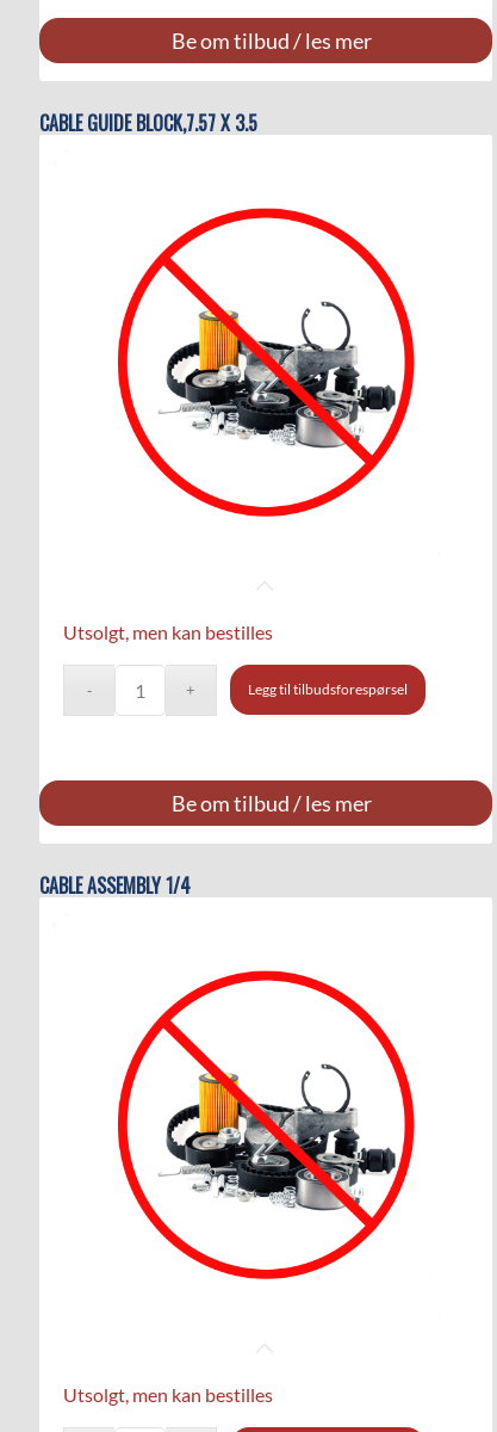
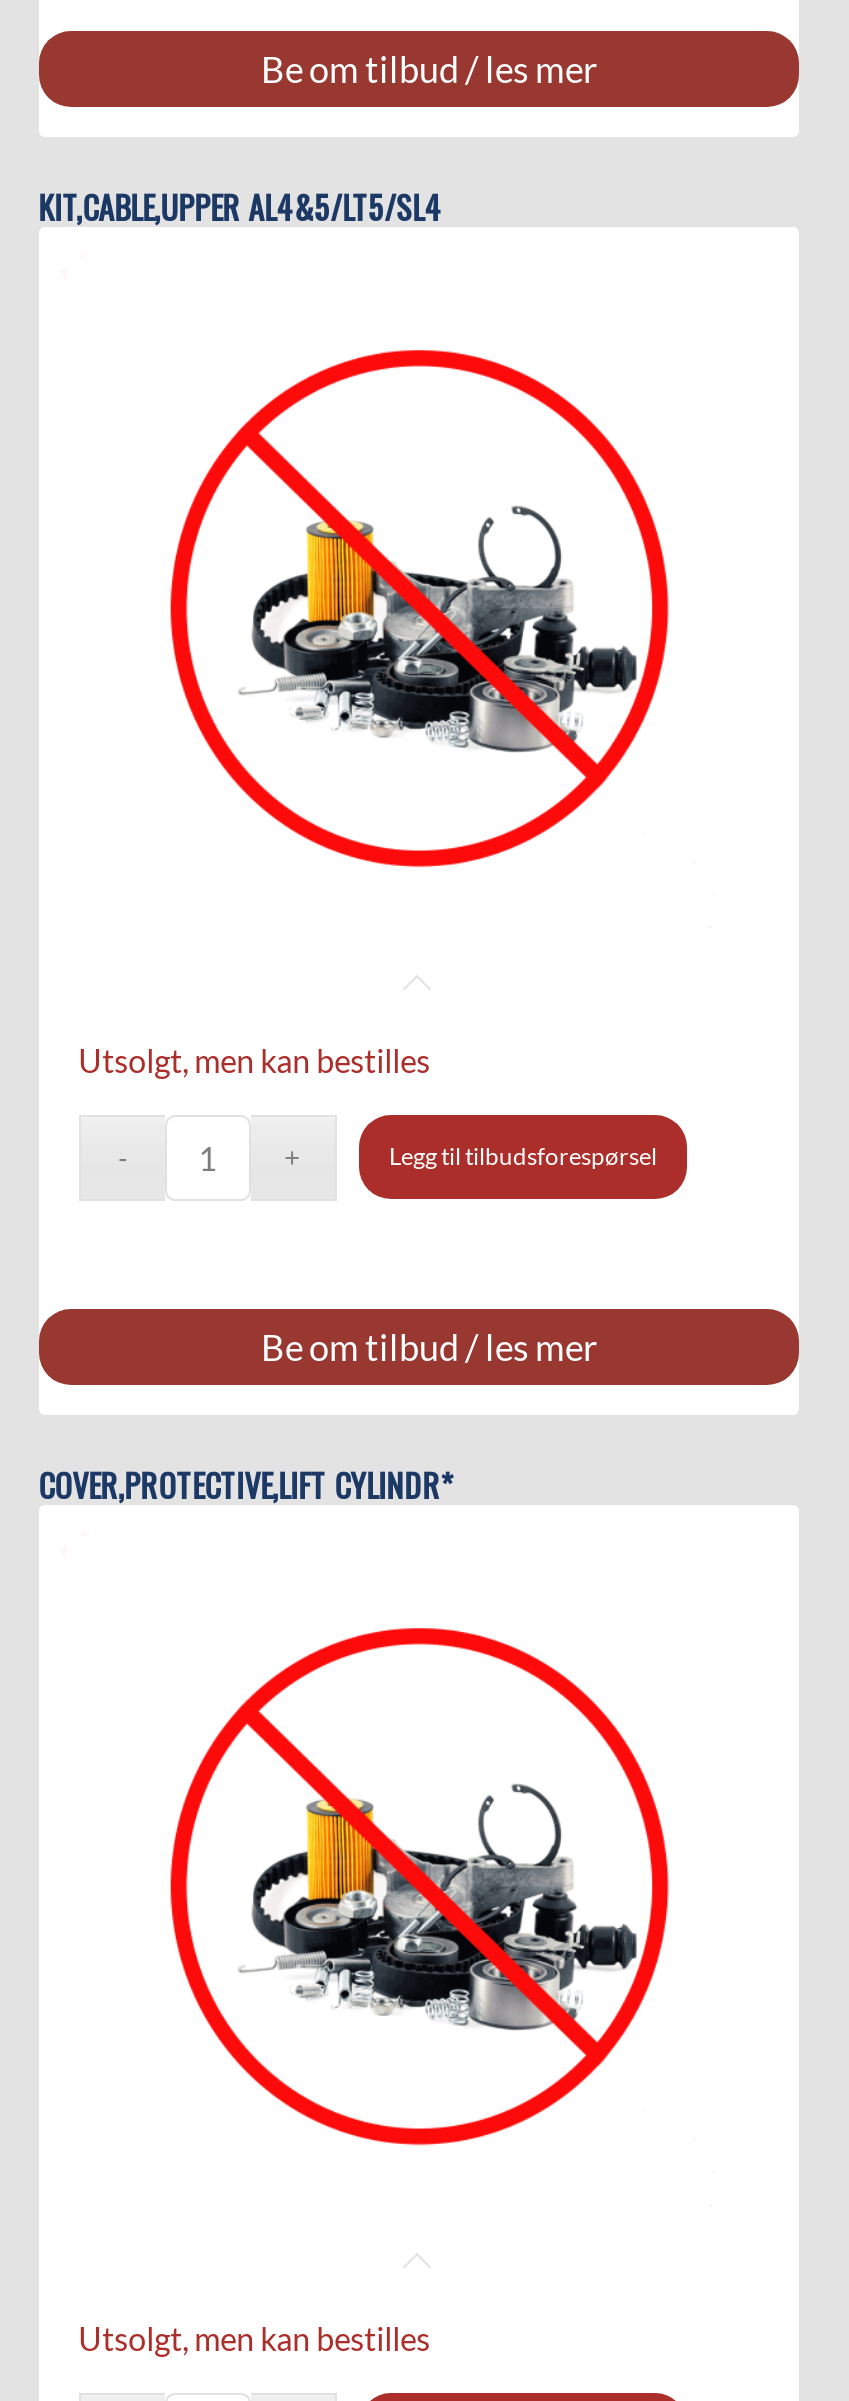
[39,109,257,137] CABLE GUIDE BLOCK,7.57 X 3.5 -> [38,183,442,231] KIT,CABLE,UPPER AL4&5/LT5/SL4
[39,871,190,900] CABLE ASSEMBLY 1/4 -> [38,1461,452,1509] COVER,PROTECTIVE,LIFT CYLINDR*

